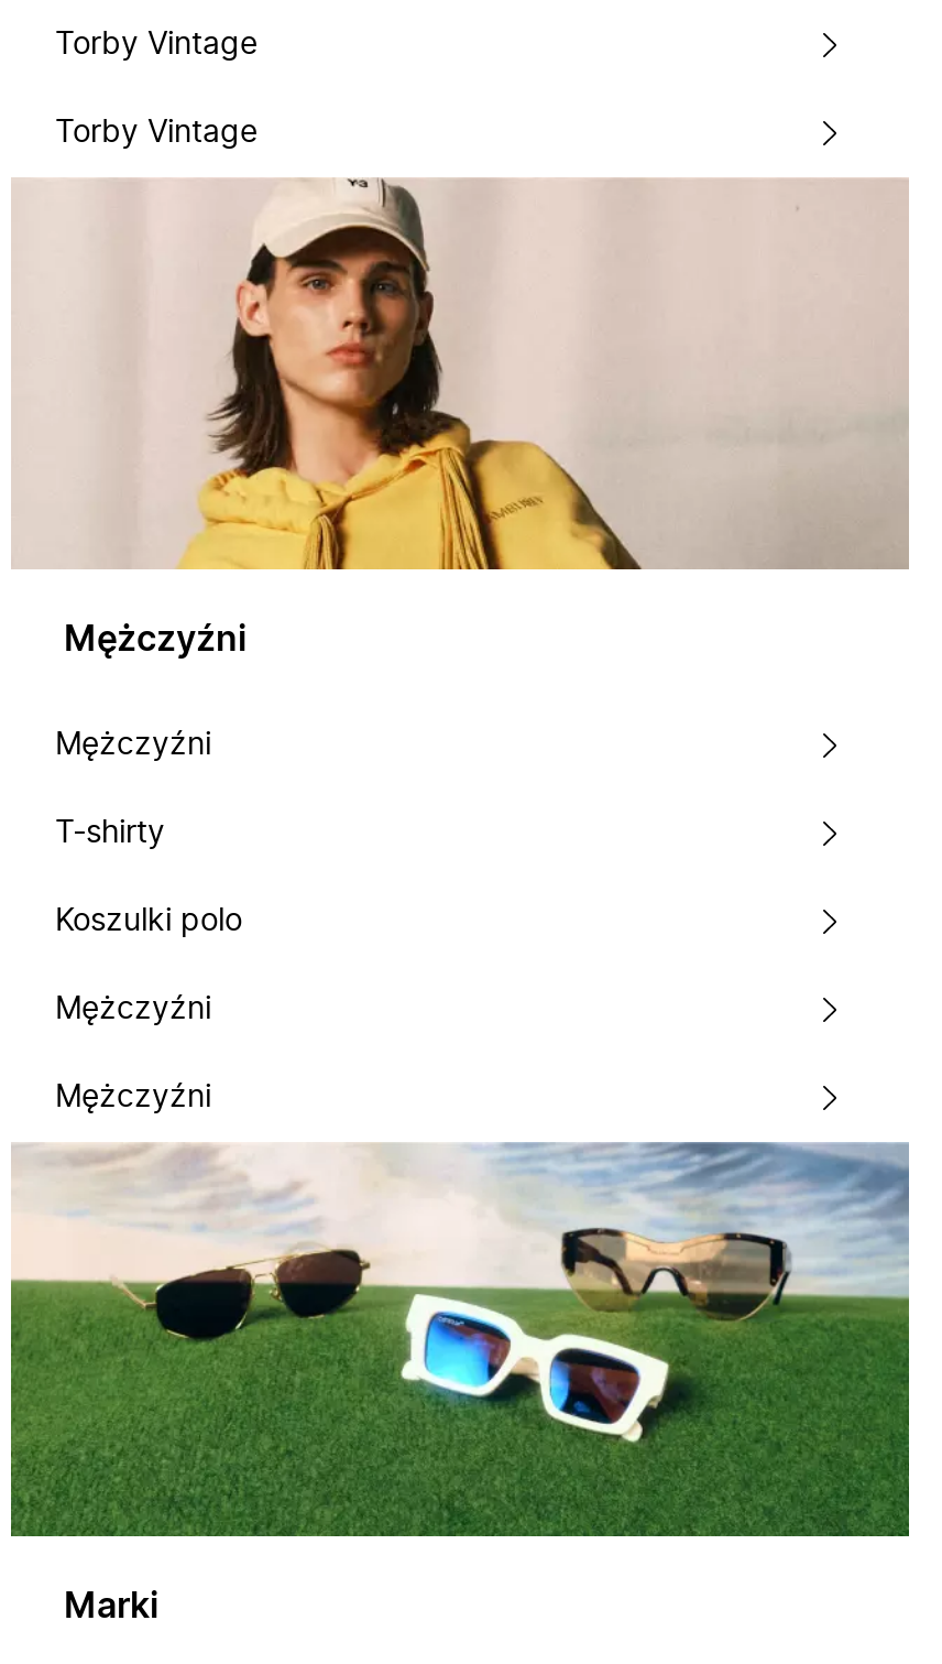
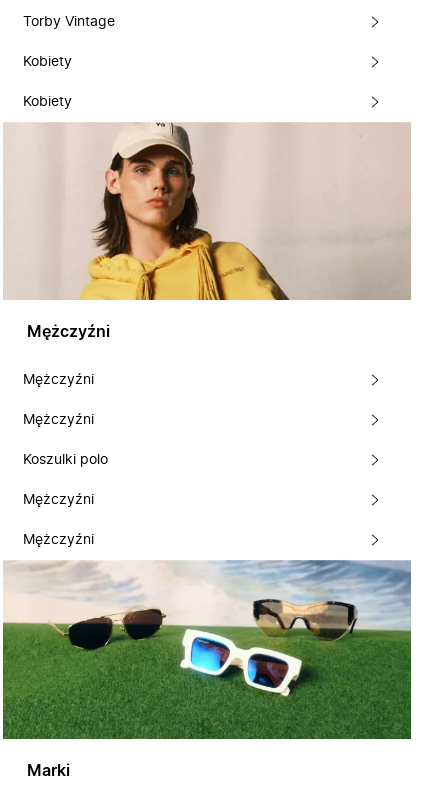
[55,117,258,148] Torby Vintage -> [23,54,72,108] Kobiety | Kobiety
[55,818,165,849] T-shirty -> [23,413,94,427] Mężczyźni

